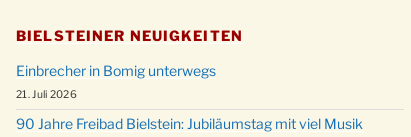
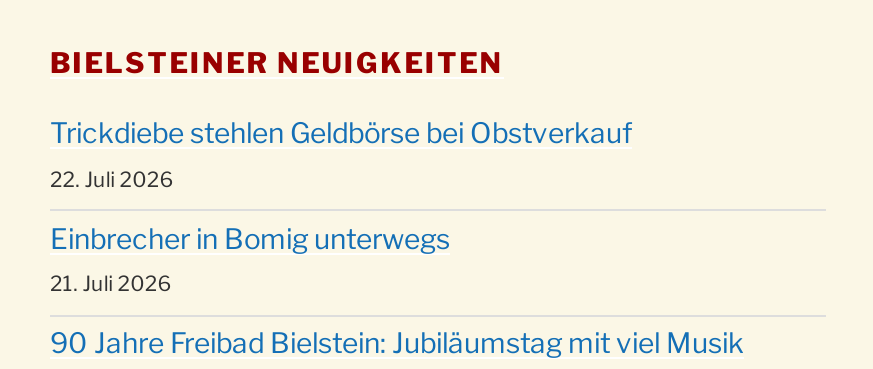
none -> [50,116,632,192] Trickdiebe stehlen Geldbörse bei Obstverkauf | 22. Juli 2026

